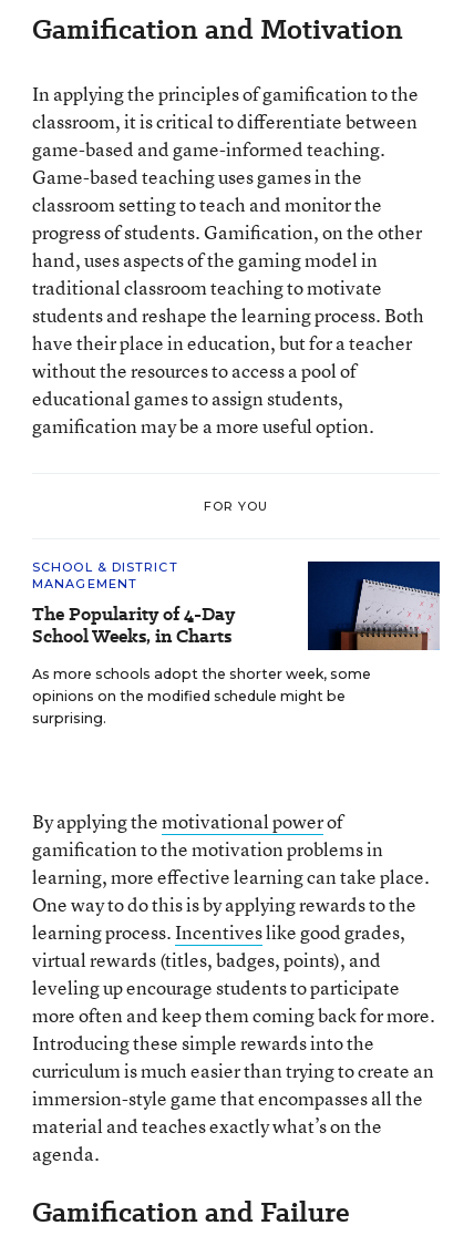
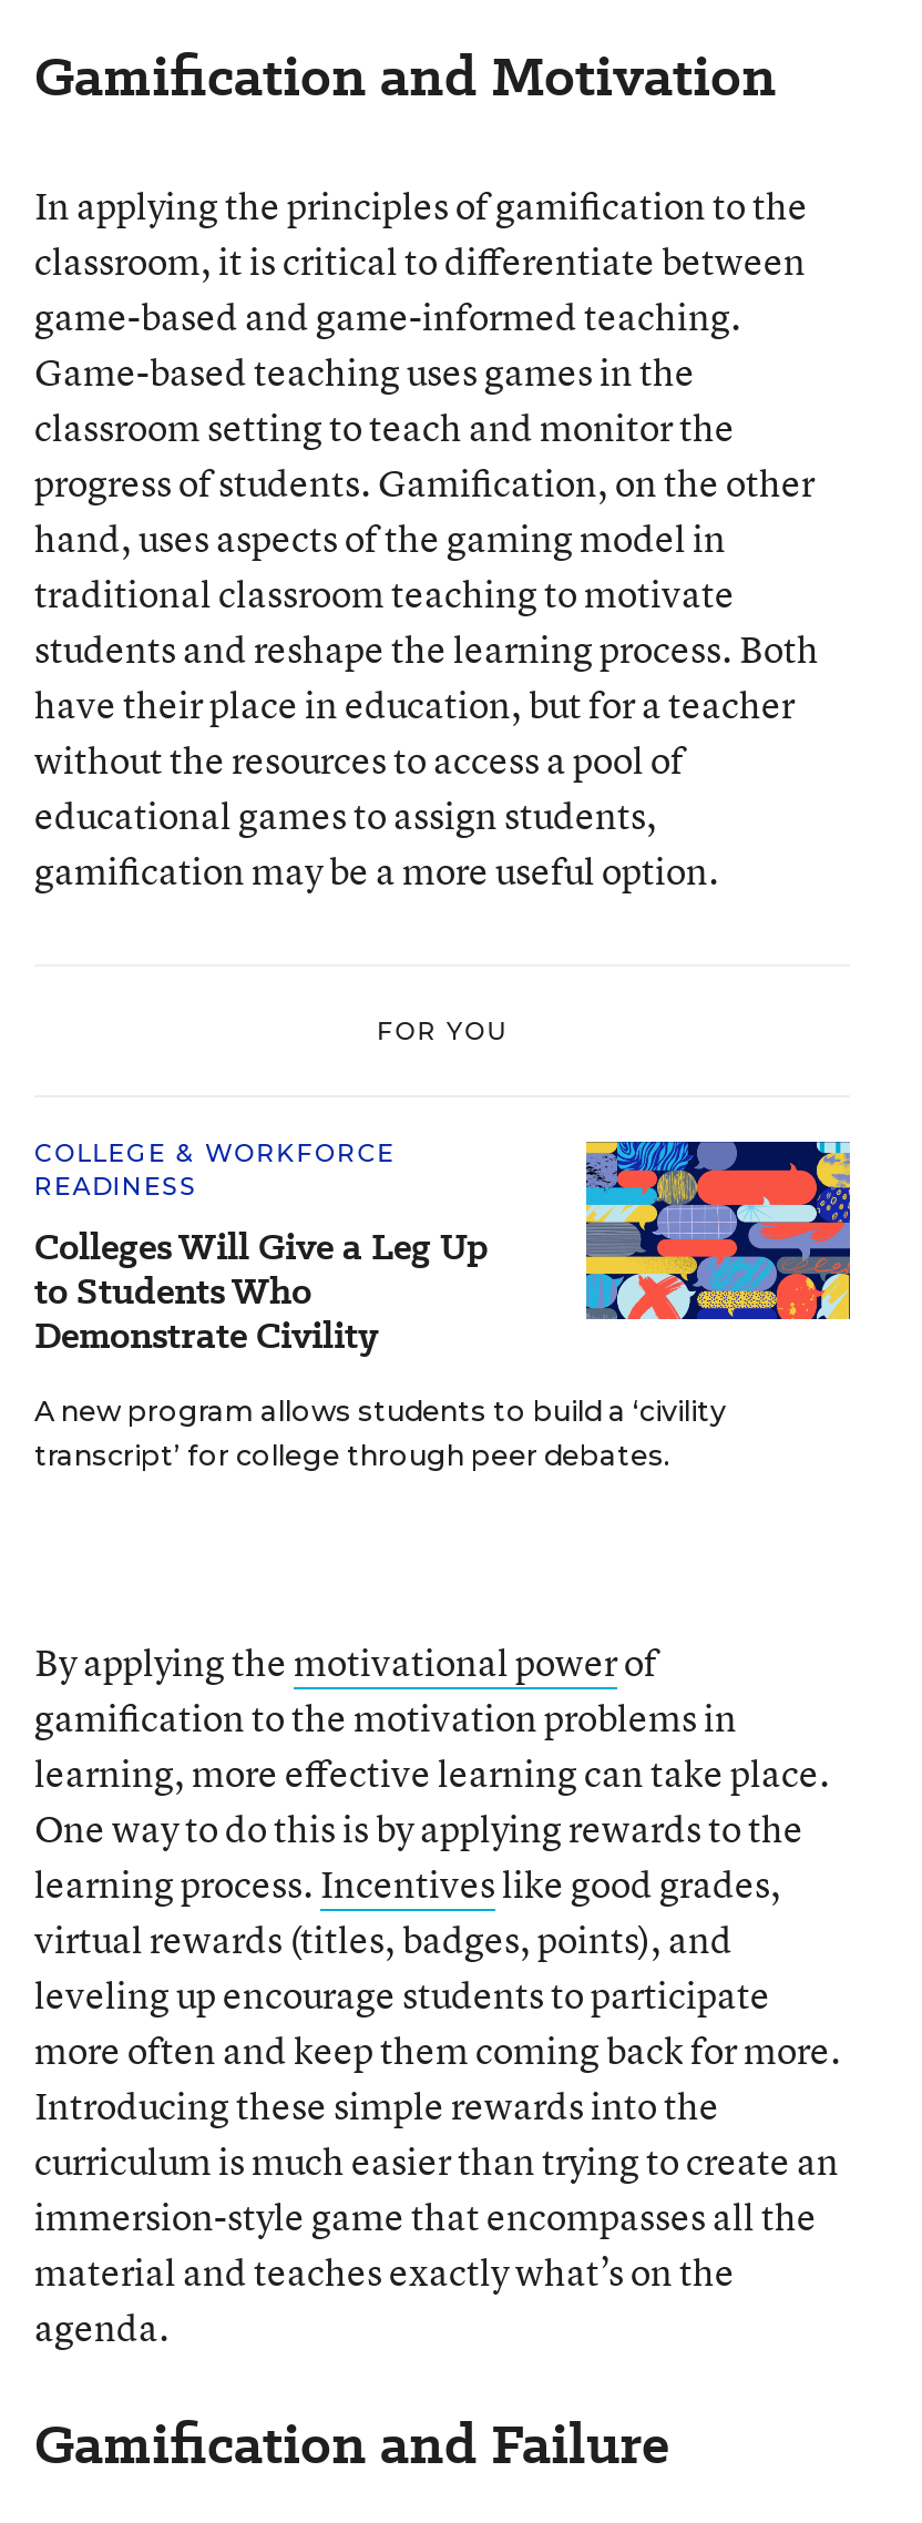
[32,559,235,649] SCHOOL & DISTRICT | MANAGEMENT | The Popularity of 4-Day | School Weeks, in Charts -> [34,1137,489,1361] COLLEGE & WORKFORCE | READINESS | Colleges Will Give a Leg Up | to Students Who | Demonstrate Civility
[32,560,441,727] [image] | As more schools adopt the shorter week, some | opinions on the modified schedule might be | surprising. -> [34,1140,852,1472] [image] | A new program allows students to build a ‘civility | transcript’ for college through peer debates.

